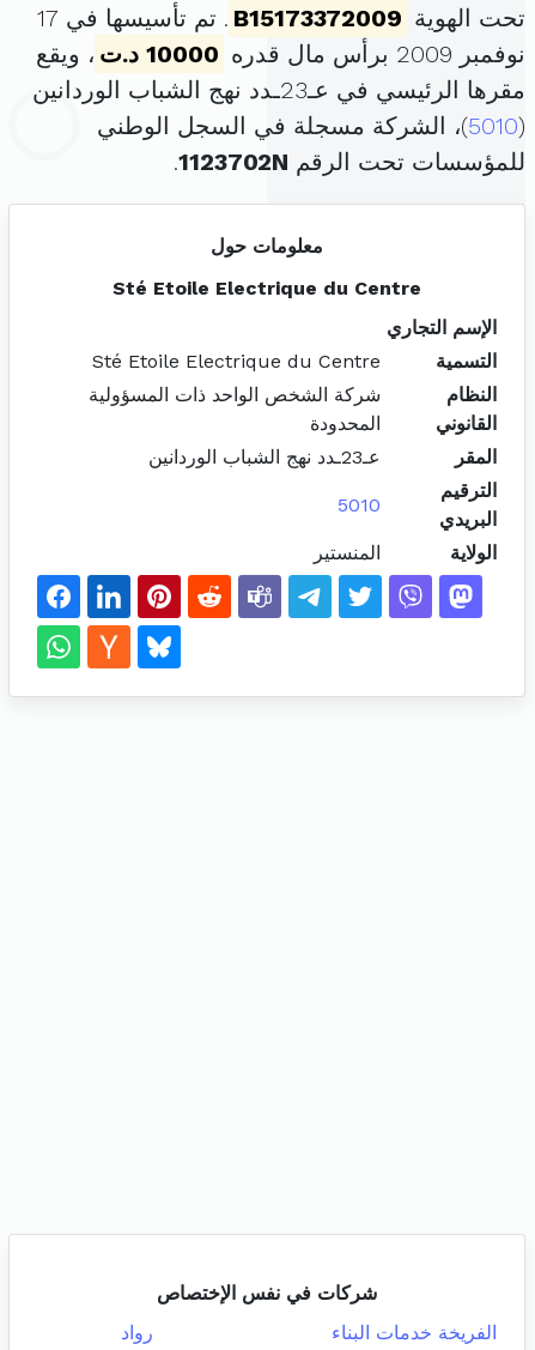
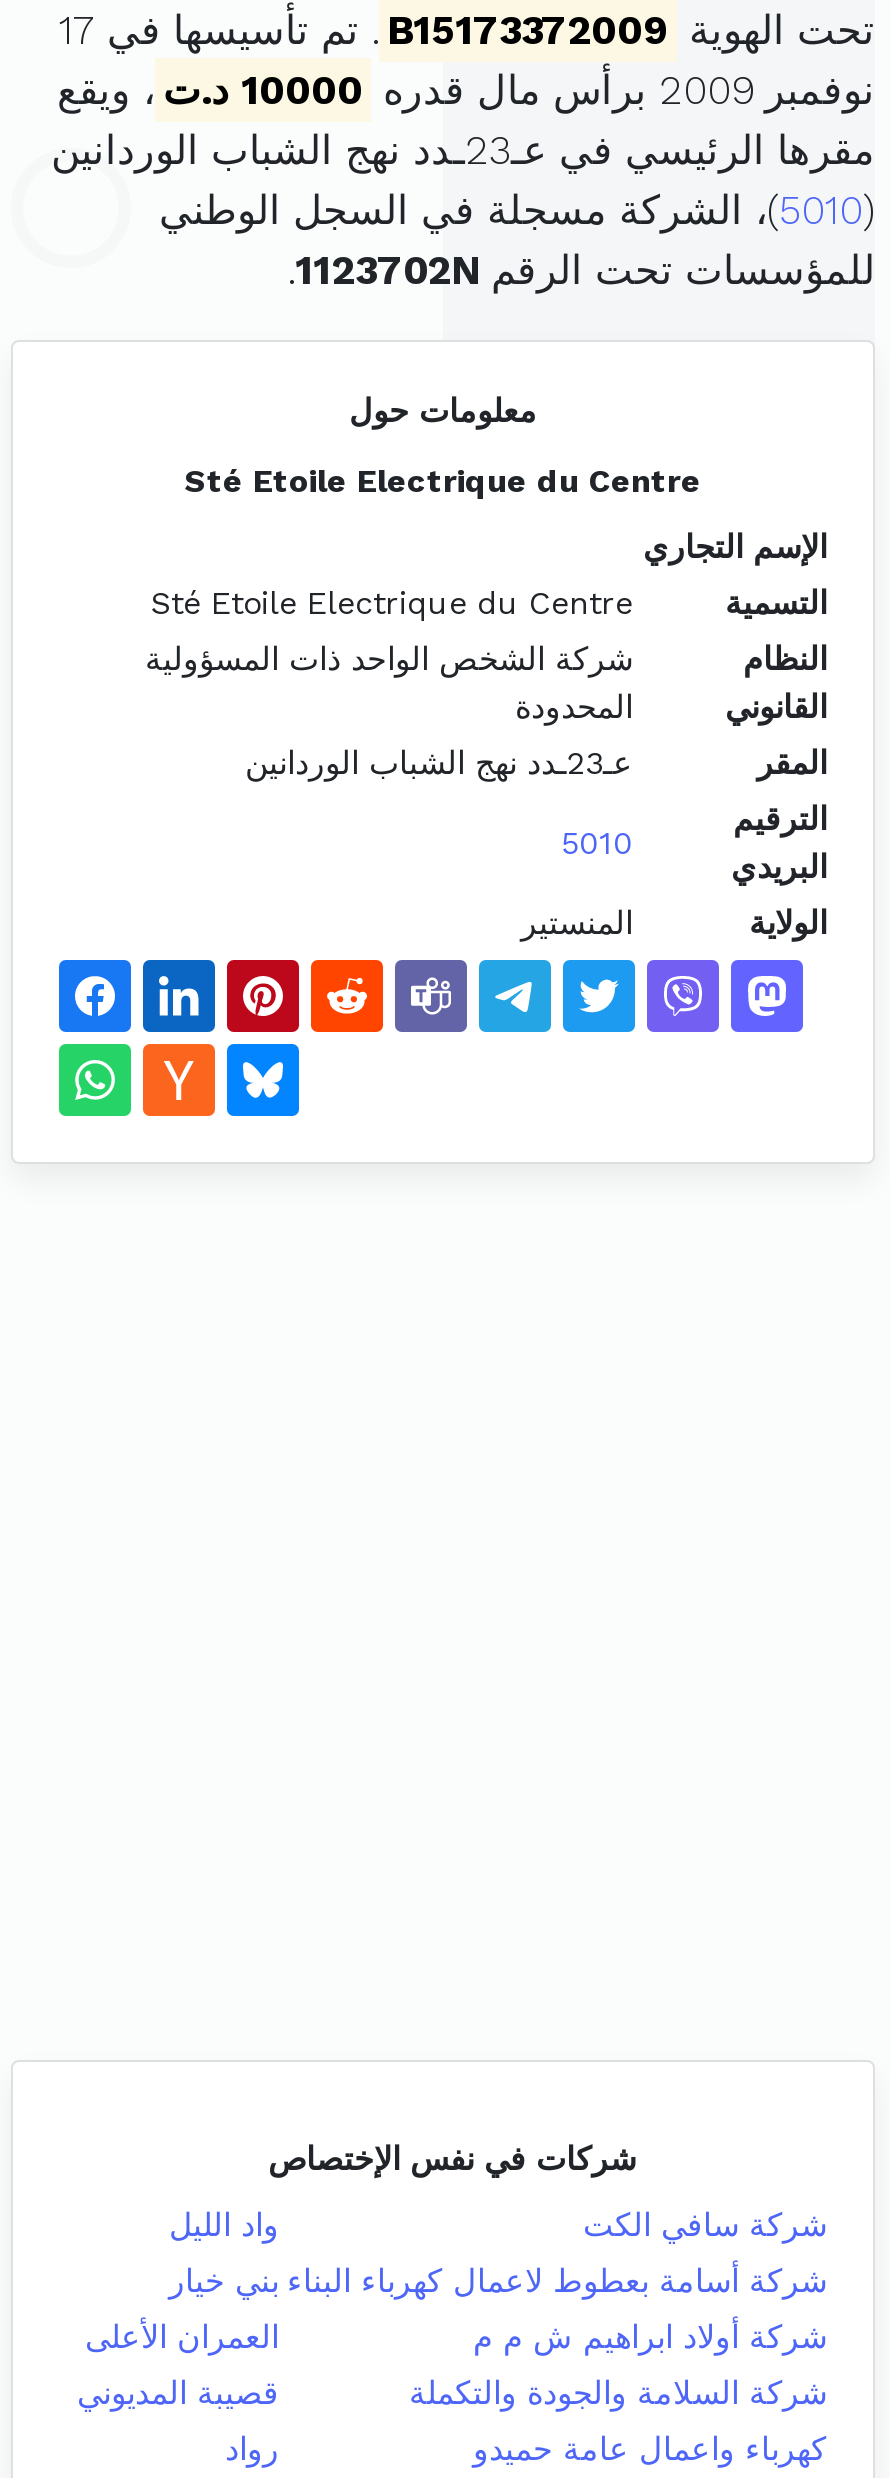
[332,1321,497,1344] الفريخة خدمات البناء -> [77,2206,827,2468] شركة سافي الكت | واد الليل | شركة أسامة بعطوط لاعمال كهرباء البناء بني خيار | شركة أولاد ابراهيم ش م م | العمران الأعلى | شركة السلامة والجودة والتكملة | قصيبة المديوني | كهرباء واعمال عامة حميدو

